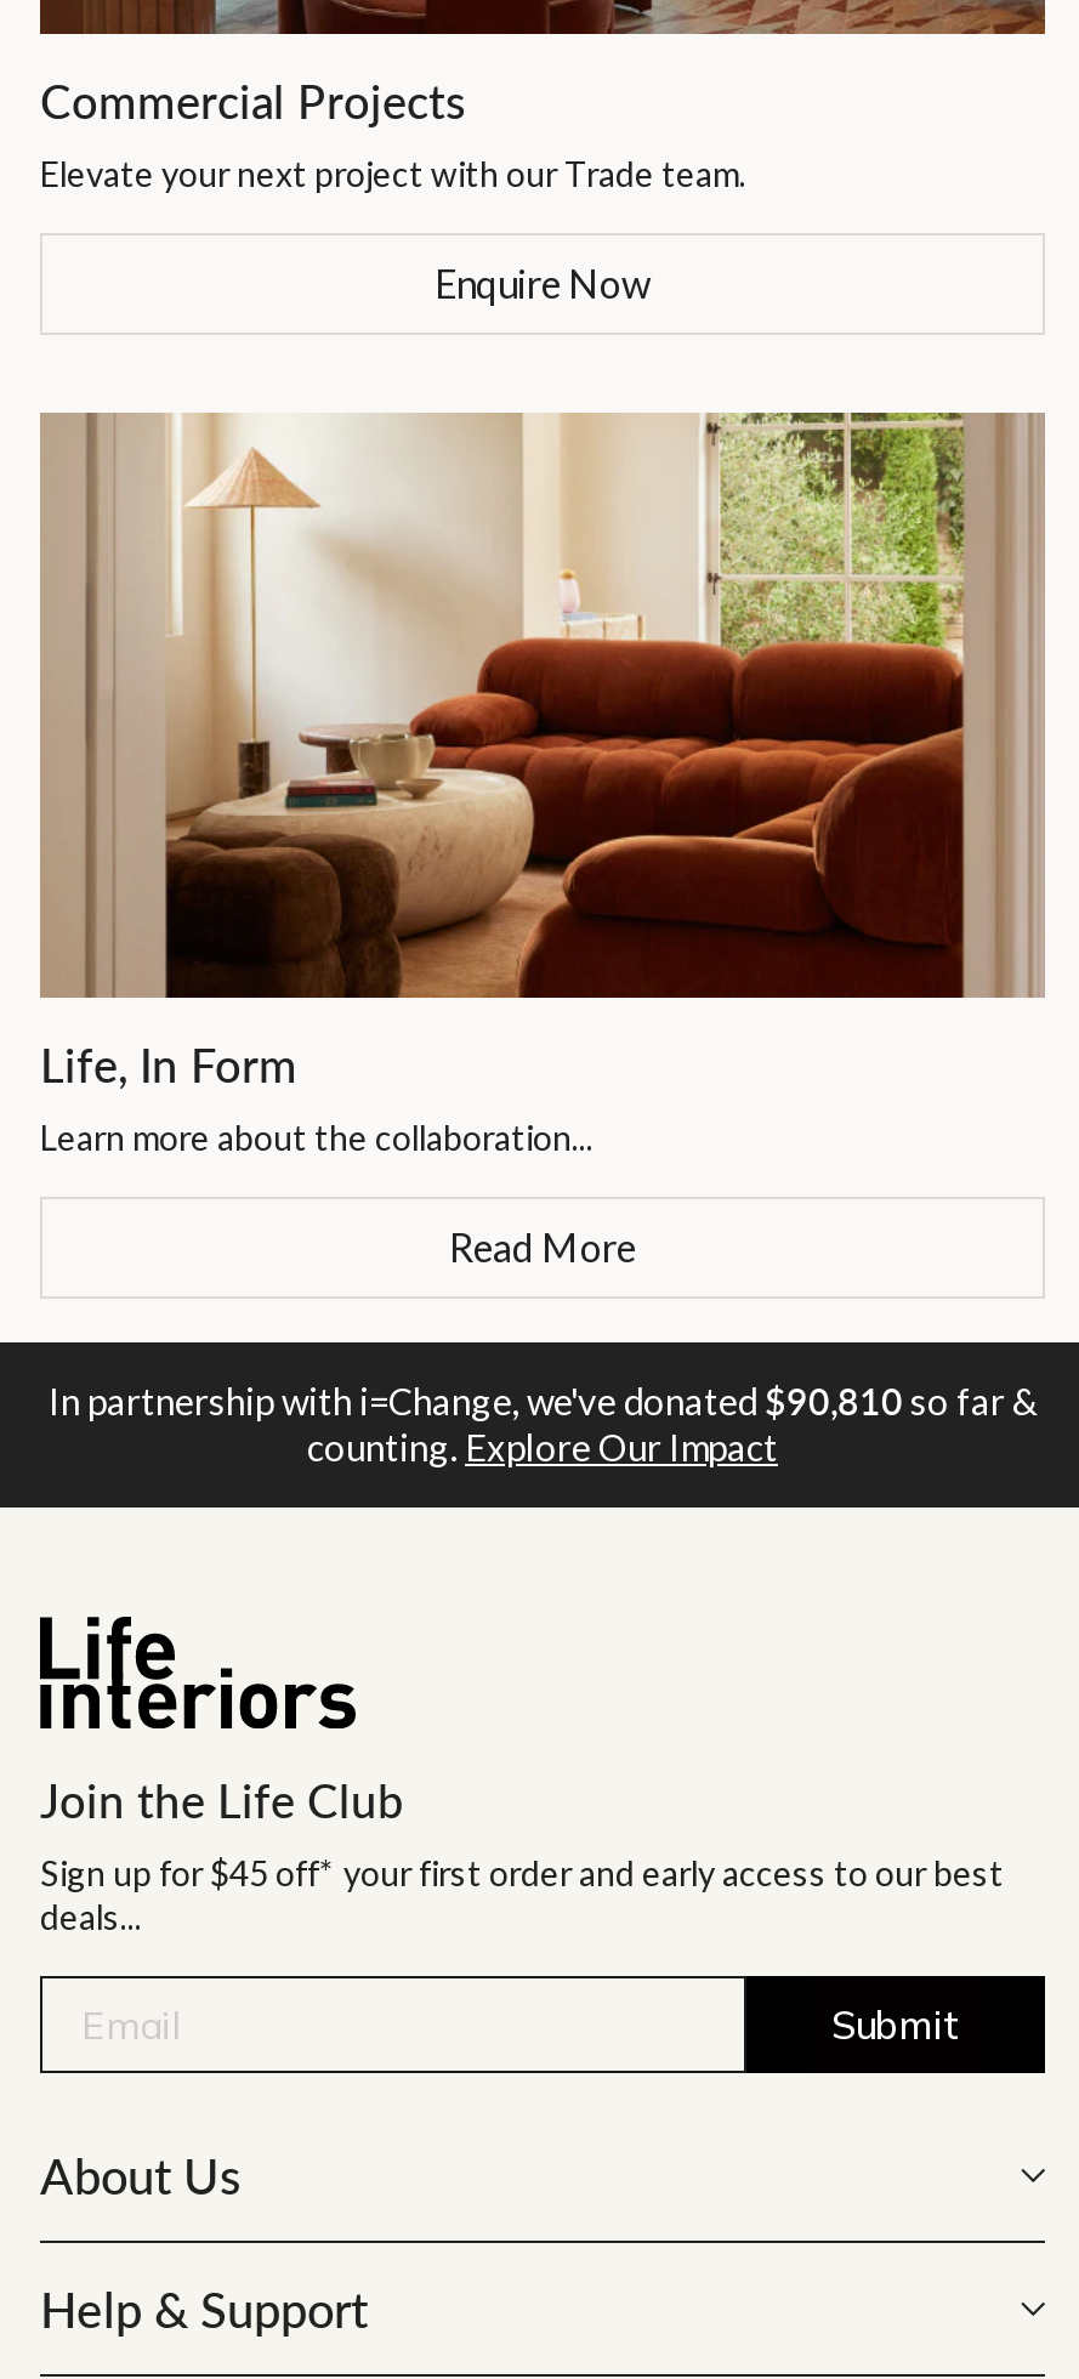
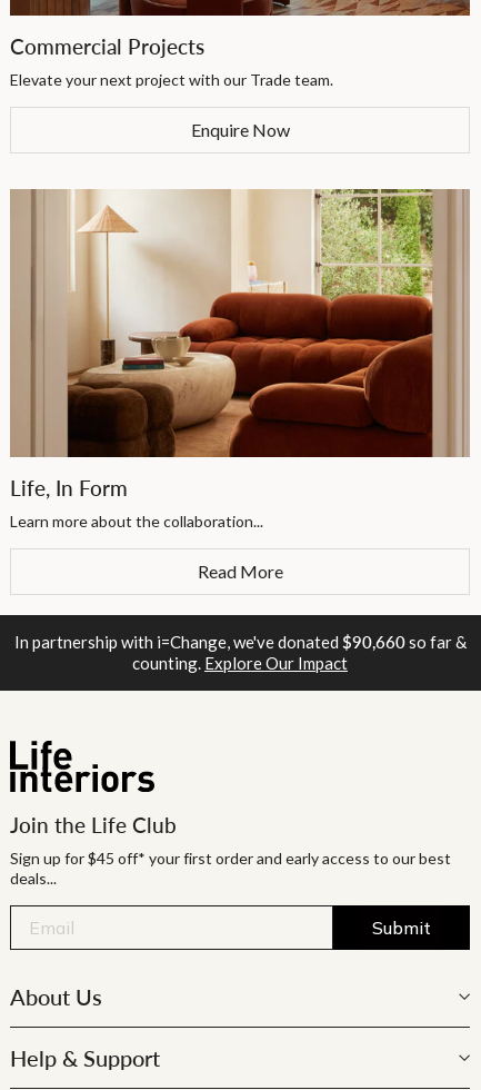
[49,1380,1037,1424] In partnership with i=Change, we've donated $90,810 so far & -> [14,632,466,652] In partnership with i=Change, we've donated $90,660 so far &

